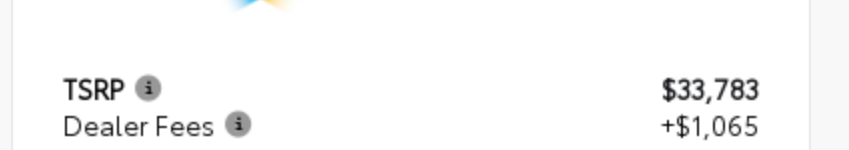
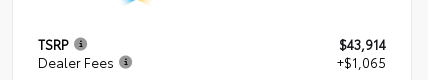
[661,69,759,105] $33,783 -> [339,35,386,53] $43,914

